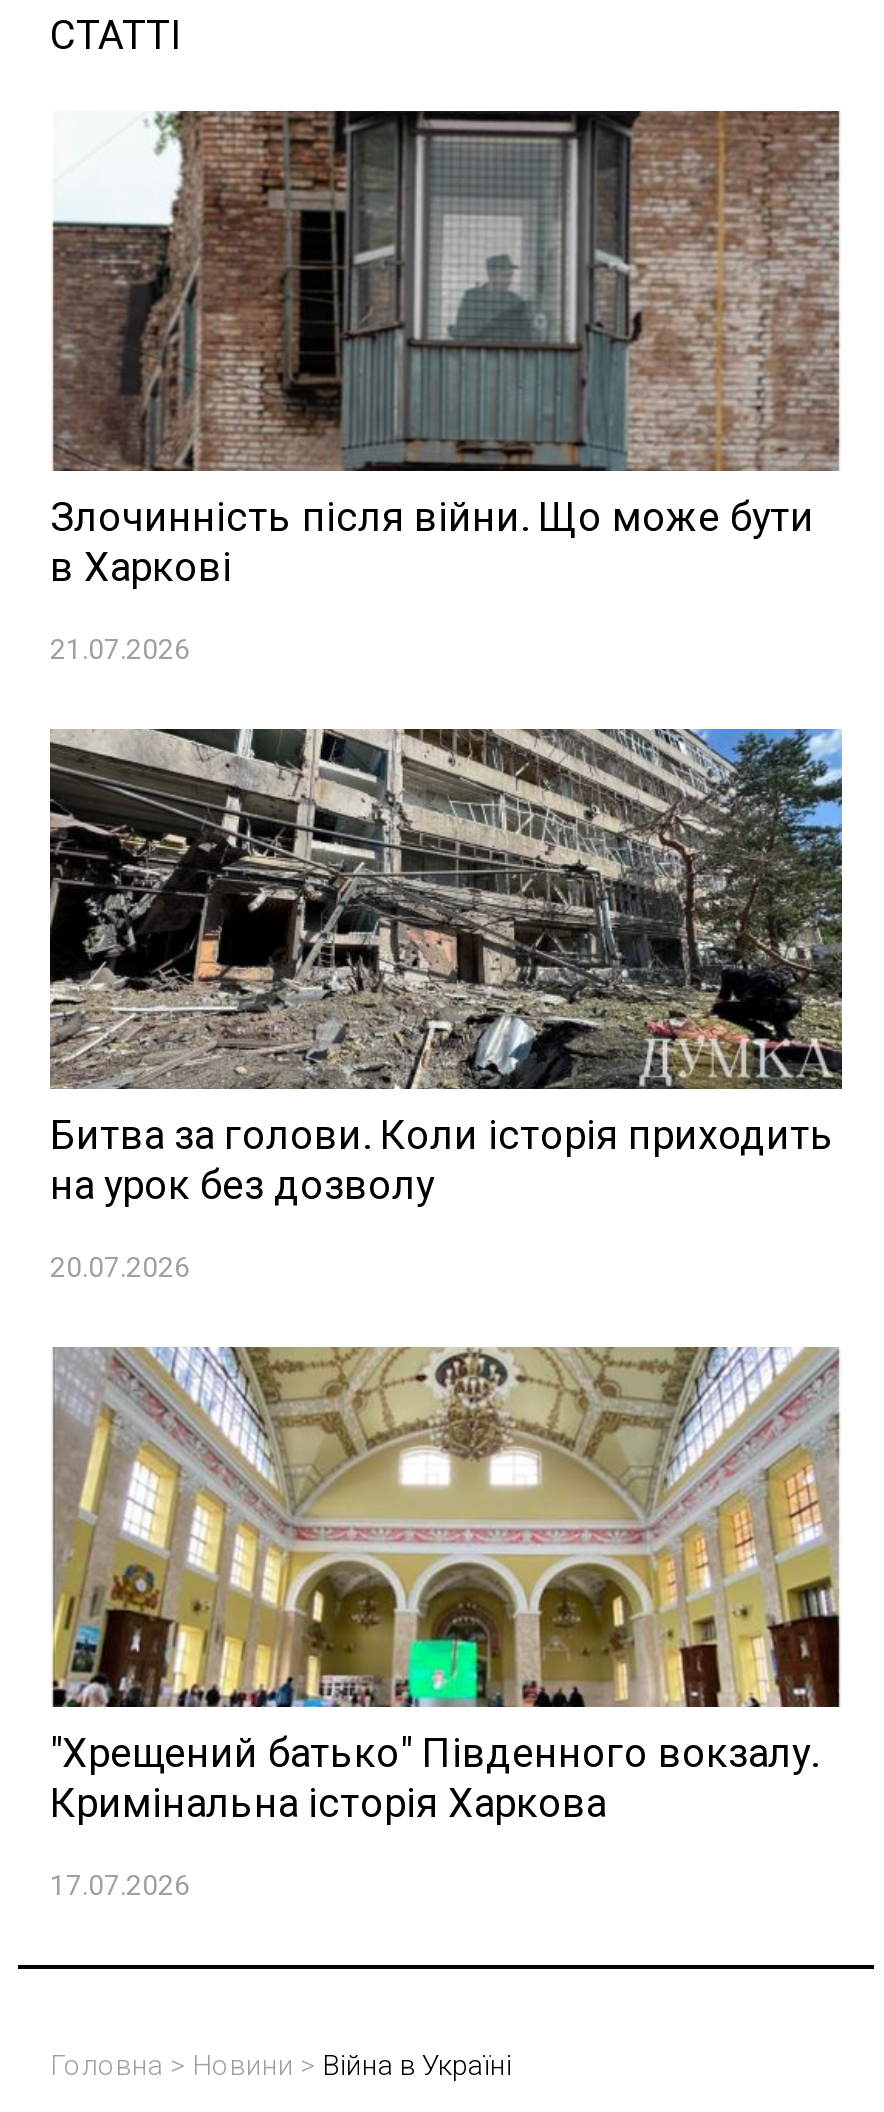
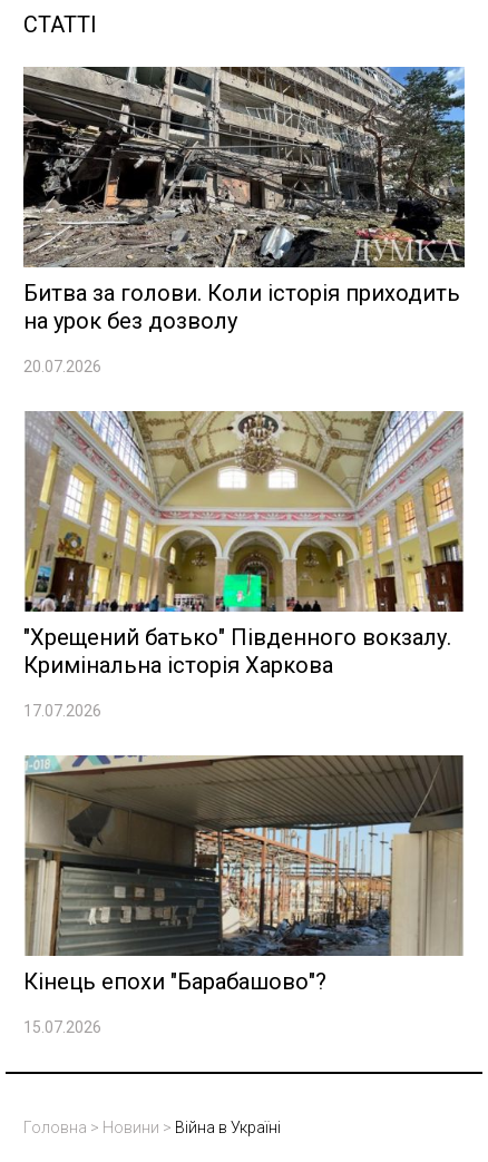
[50,109,842,666] [image] | Злочинність після війни. Що може бути | в Харкові | 21.07.2026 -> none
moved [46,725,846,1902] -> [21,65,467,720]: [image] | Битва за голови. Коли історія приходить | на урок без дозволу | 20.07.2026 | "Хрещений батько" Південного вокзалу. | Кримінальна історія Харкова | 17.07.2026
none -> [23,754,463,1036] [image] | Кінець епохи "Барабашово"? | 15.07.2026

